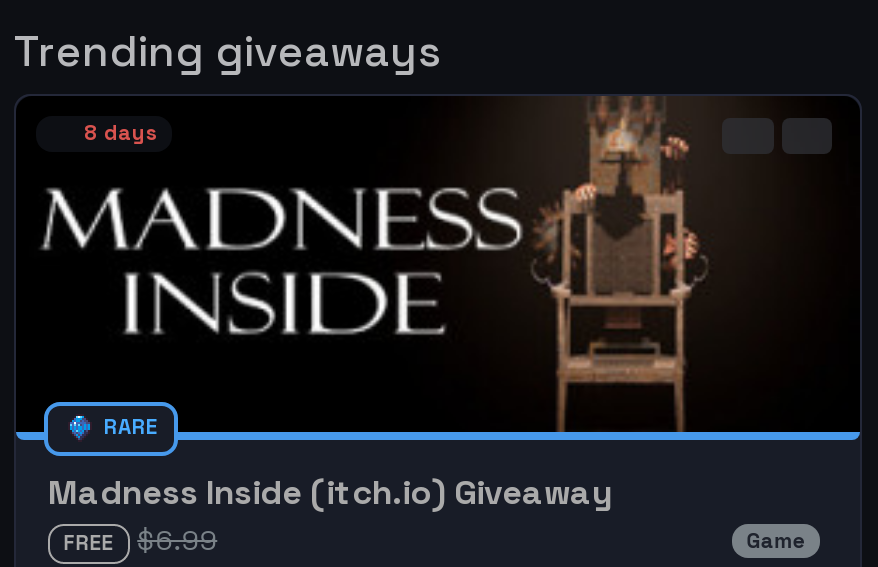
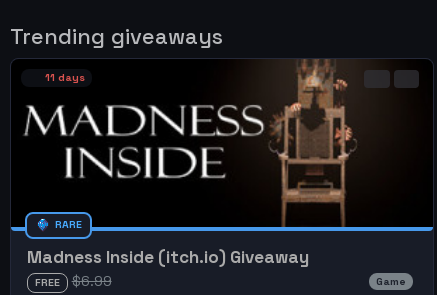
[84,120,158,146] 8 days -> [45,71,85,84] 11 days

